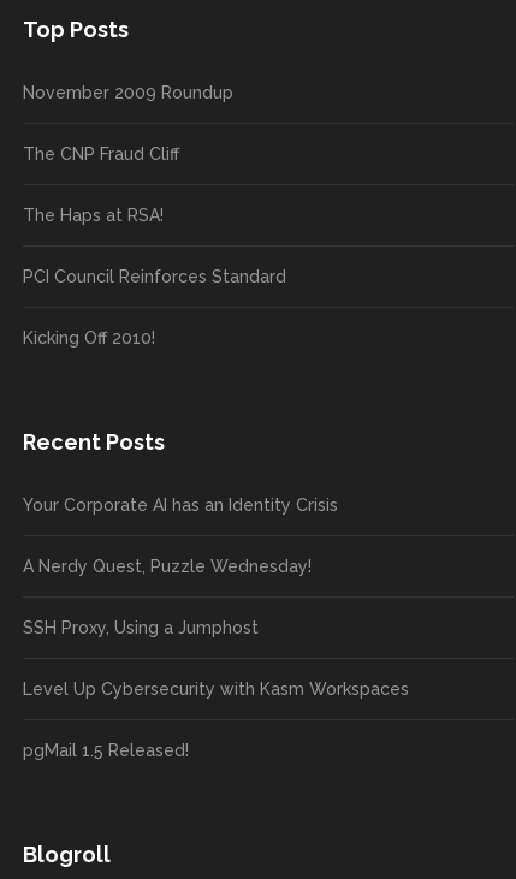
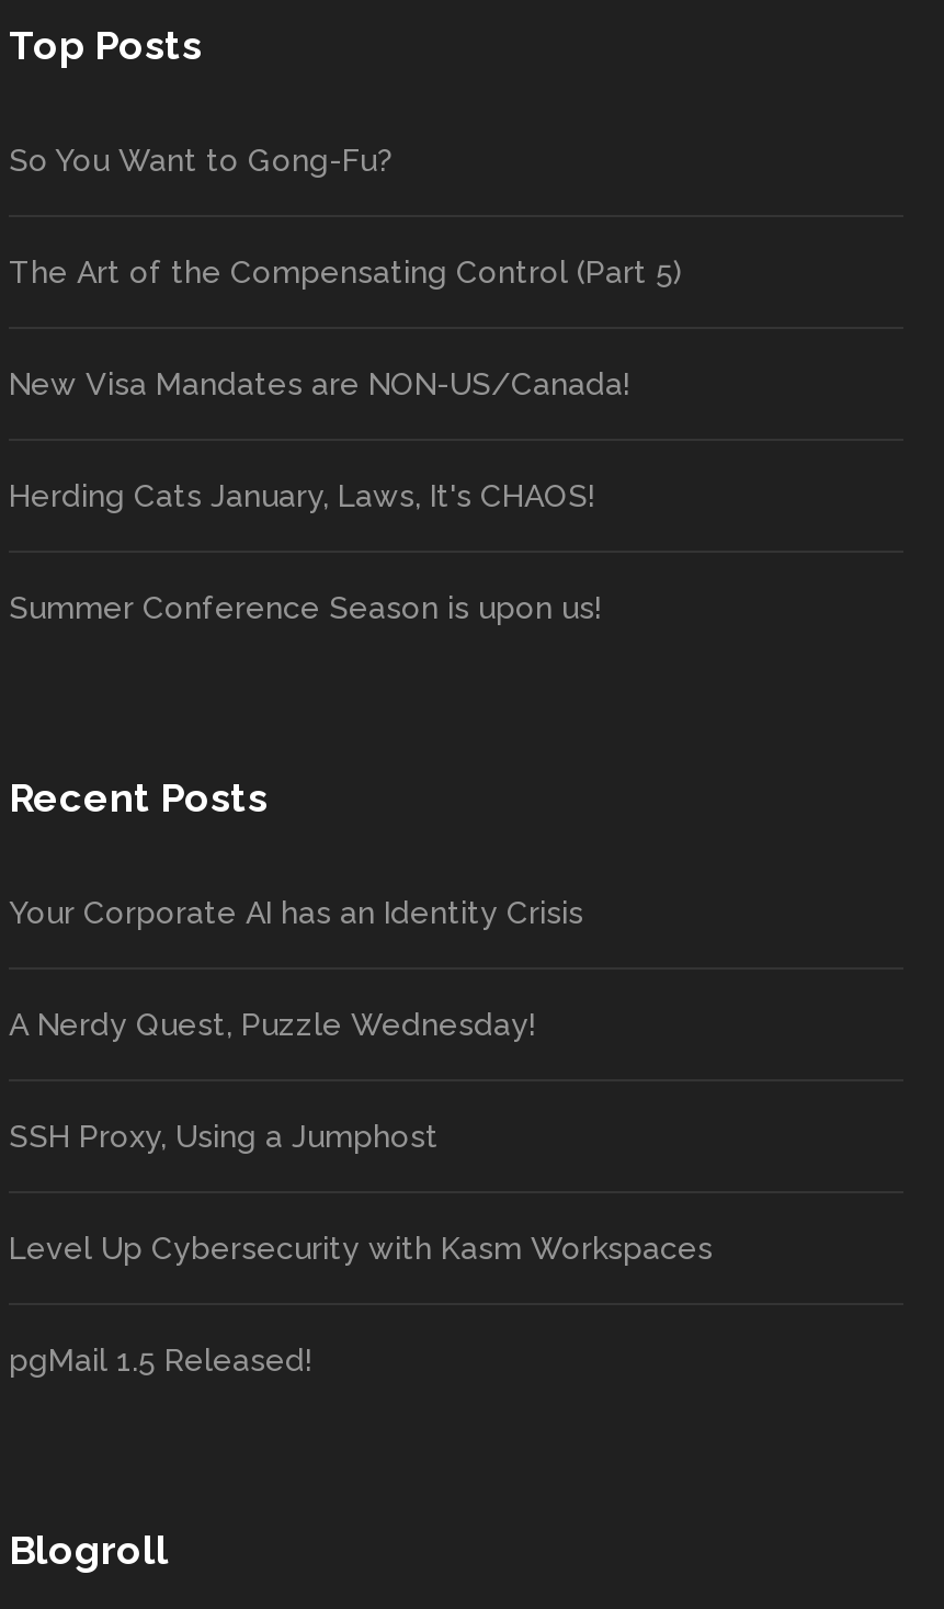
[23,83,233,102] November 2009 Roundup -> [9,143,393,178] So You Want to Gong-Fu?
[23,144,179,164] The CNP Fraud Cliff -> [9,255,682,290] The Art of the Compensating Control (Part 5)
[23,206,164,225] The Haps at RSA! -> [9,367,629,402] New Visa Mandates are NON-US/Canada!
[23,267,286,286] PCI Council Reinforces Standard -> [9,478,594,514] Herding Cats January, Laws, It's CHAOS!
[23,328,155,348] Kicking Off 2010! -> [9,590,601,625] Summer Conference Season is upon us!

